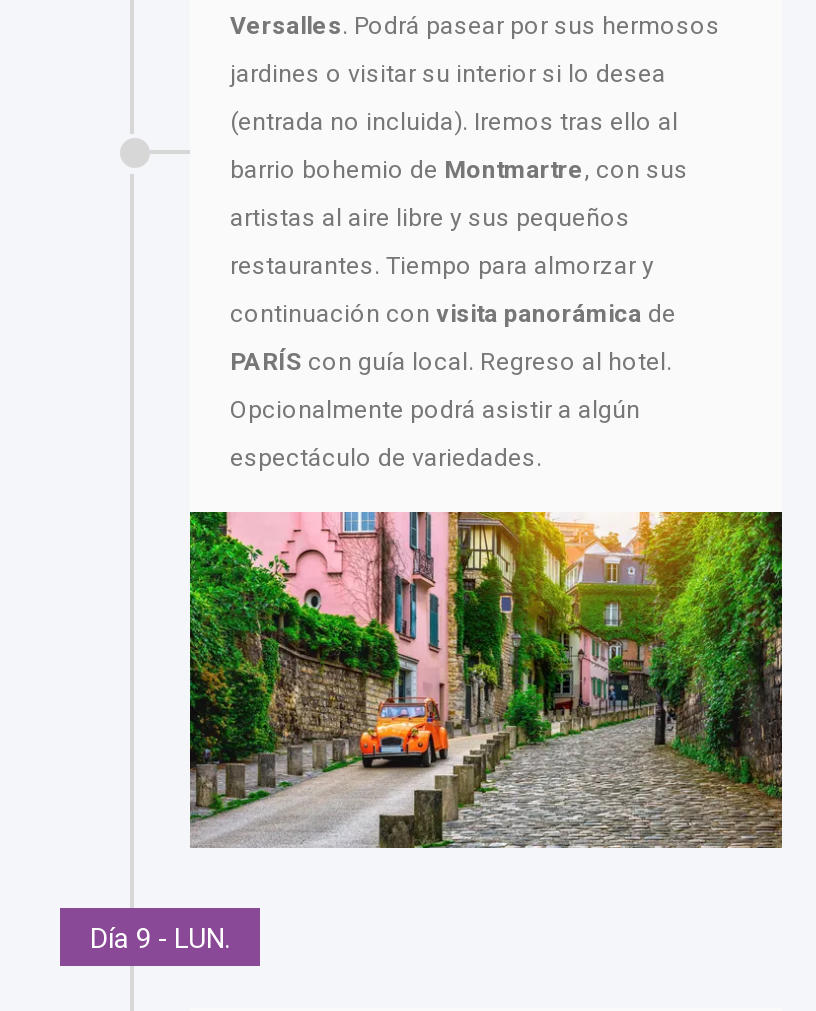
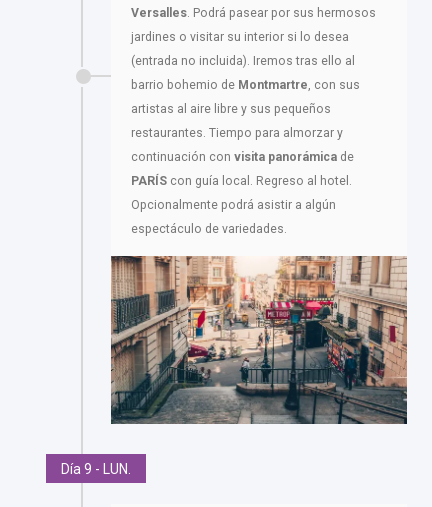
[188,510,784,850] [image] -> [110,255,408,425] [image]

